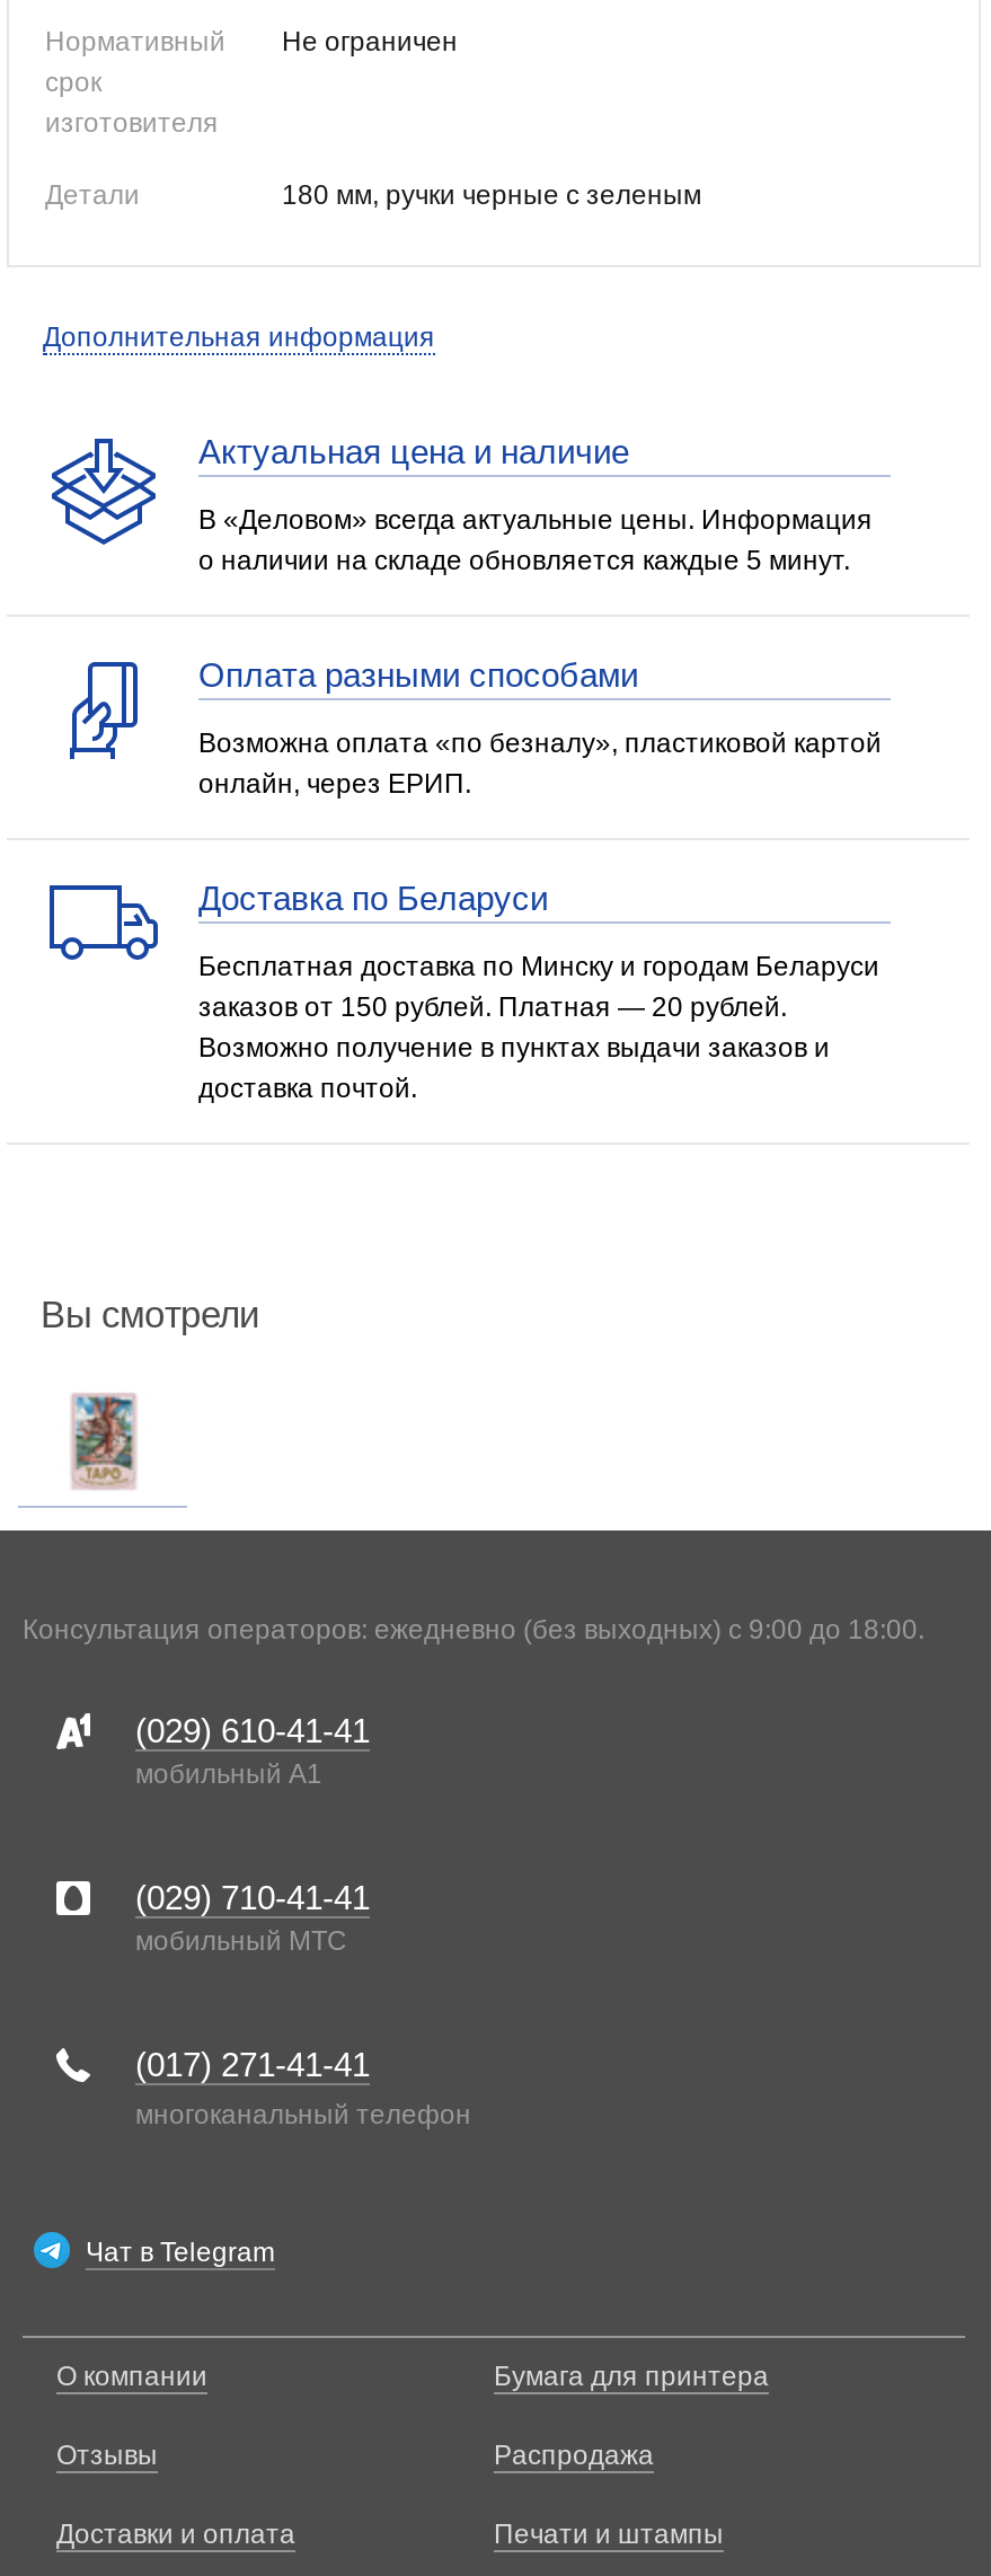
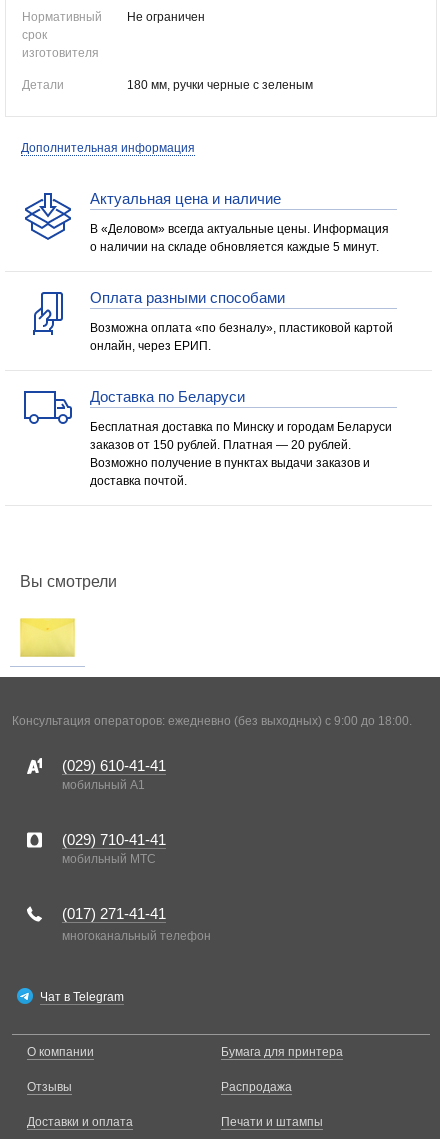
[41,1393,165,1490] [image] -> [19,617,76,658] [image]

